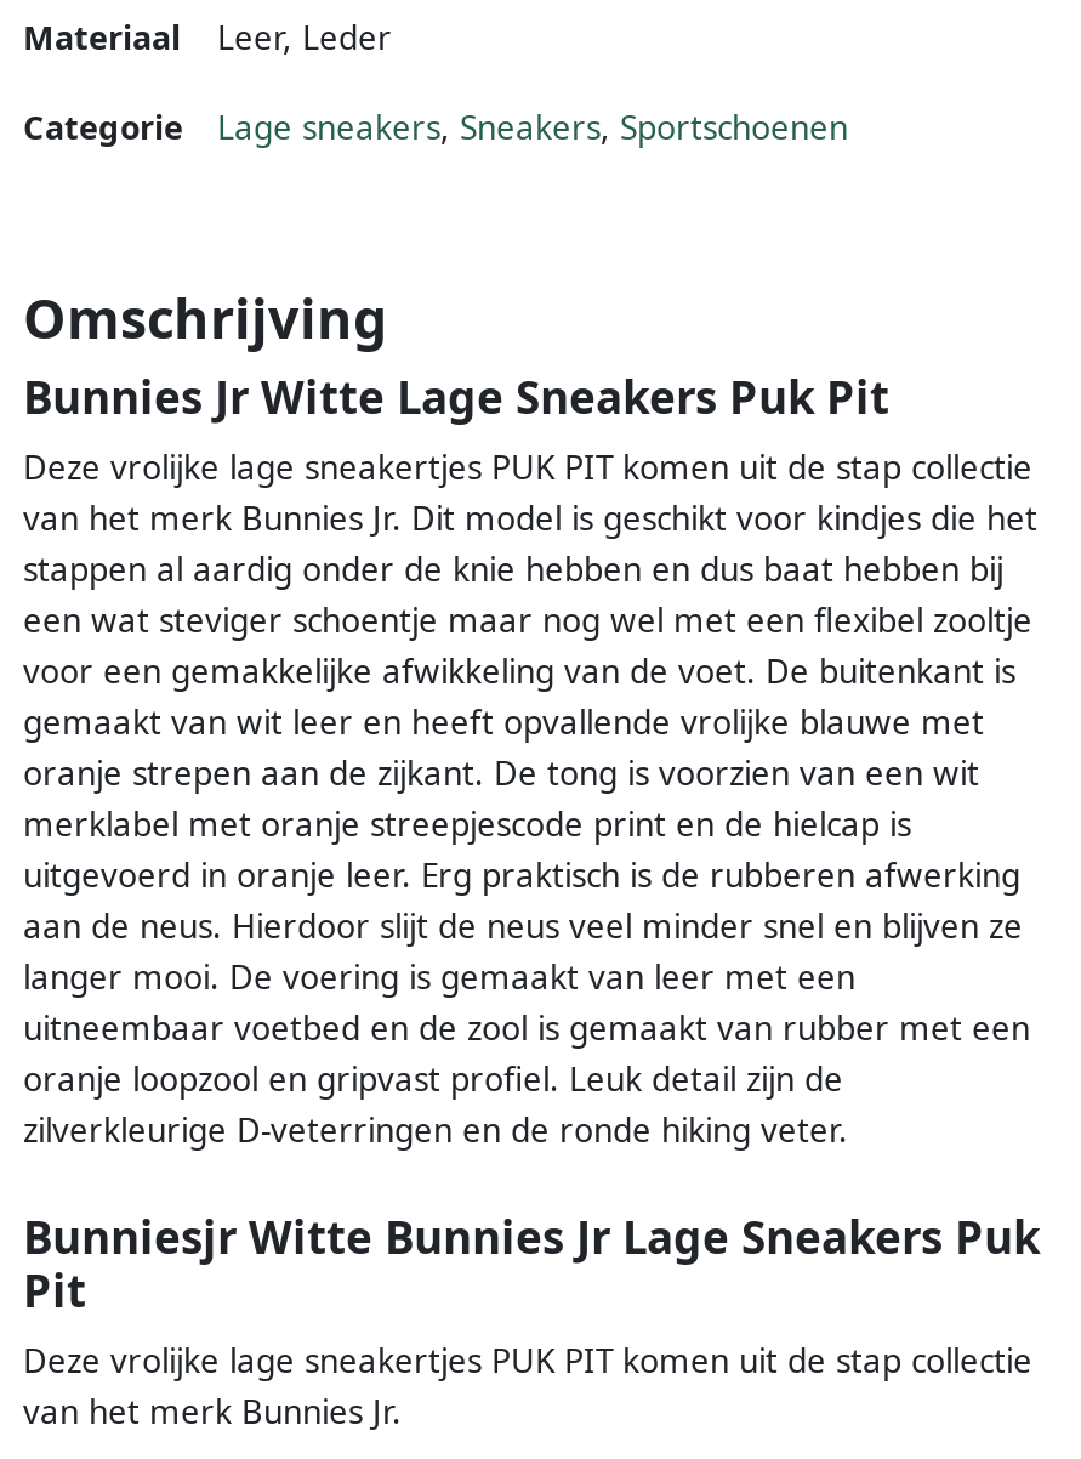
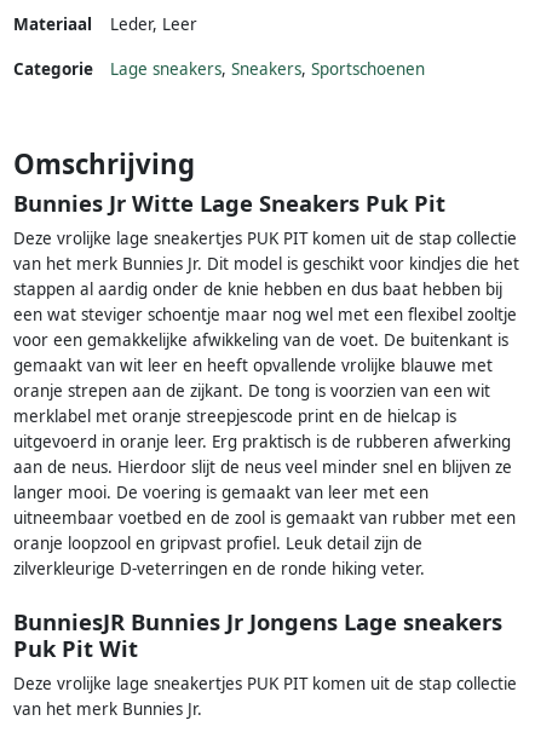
[217,16,392,60] Leer, Leder -> [110,13,197,35] Leder, Leer
[23,1207,1040,1321] Bunniesjr Witte Bunnies Jr Lage Sneakers Puk | Pit -> [13,607,502,664] BunniesJR Bunnies Jr Jongens Lage sneakers | Puk Pit Wit

